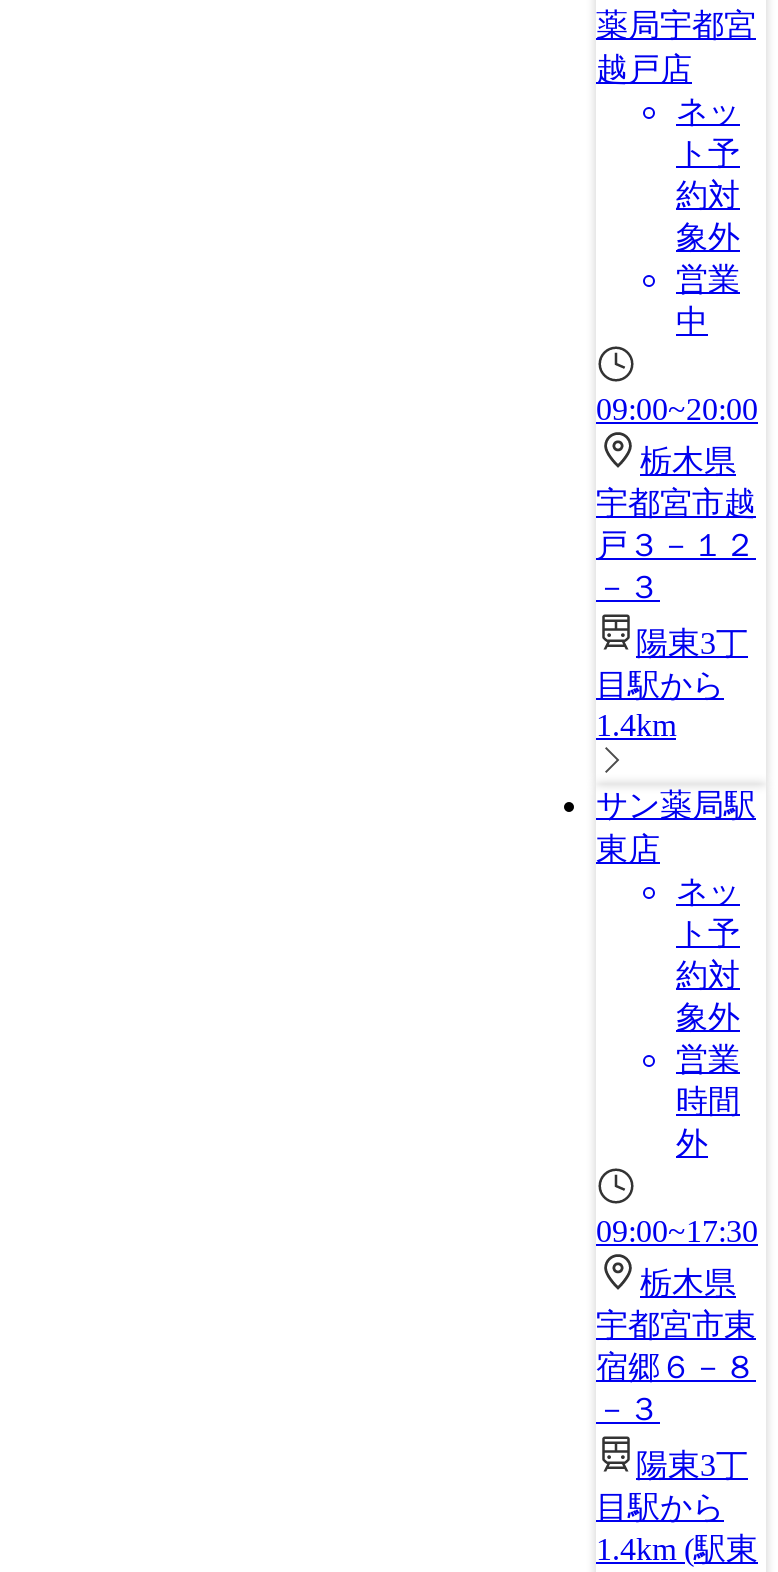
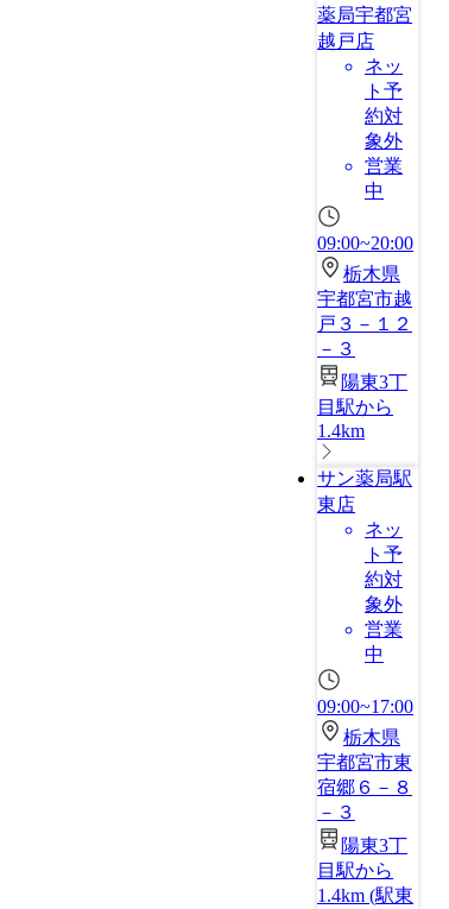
[676,1084,740,1160] 時間 | 外 -> [365,644,384,664] 中
[596,1214,758,1248] 09:00~17:30 -> [317,696,413,717] 09:00~17:00

